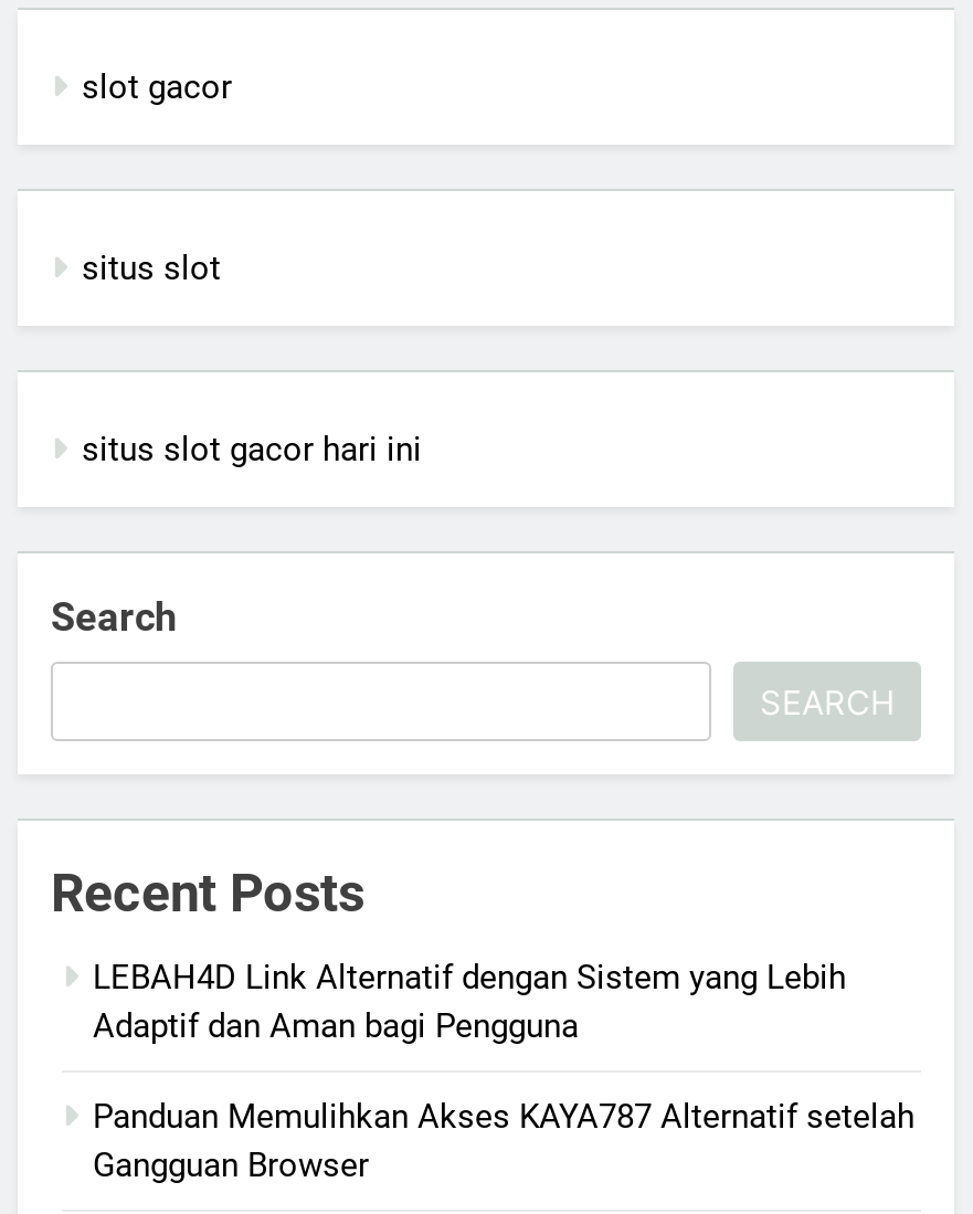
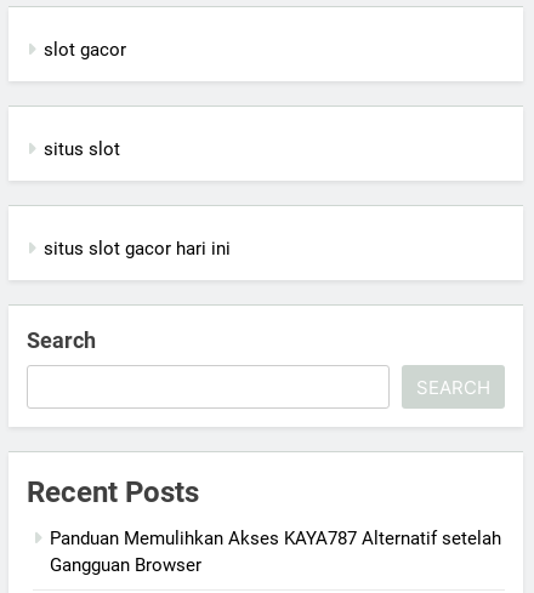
[93,957,846,1045] LEBAH4D Link Alternatif dengan Sistem yang Lebih | Adaptif dan Aman bagi Pengguna -> none

